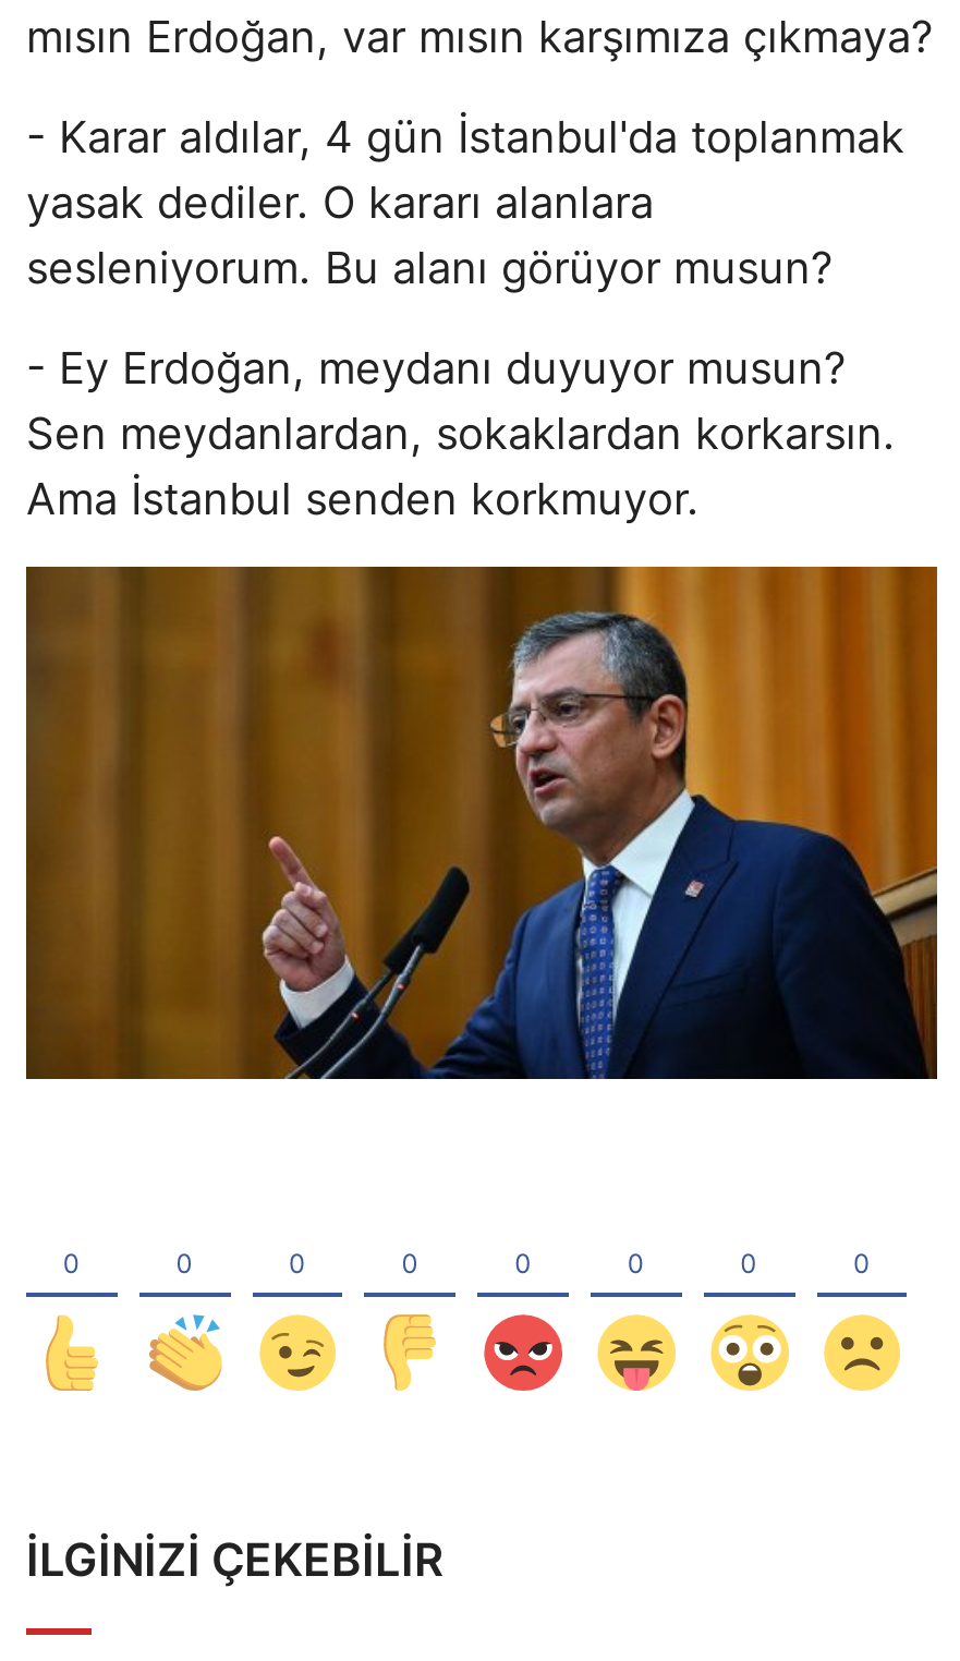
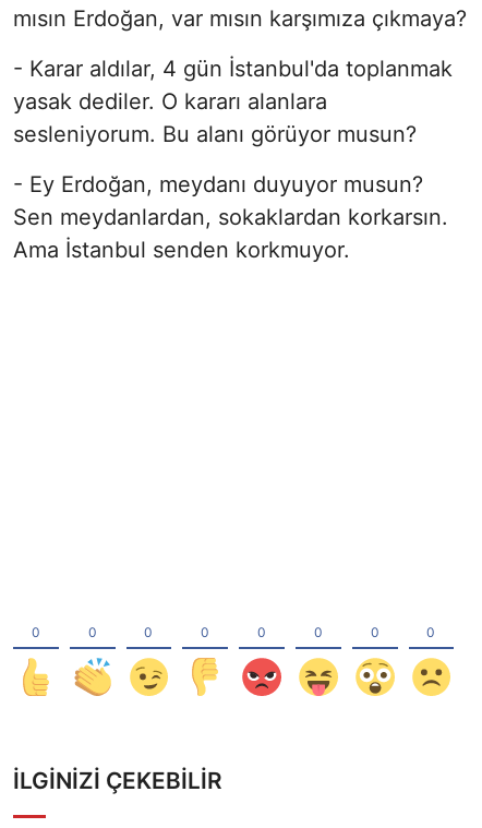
[24,565,939,1081] [image] -> none

